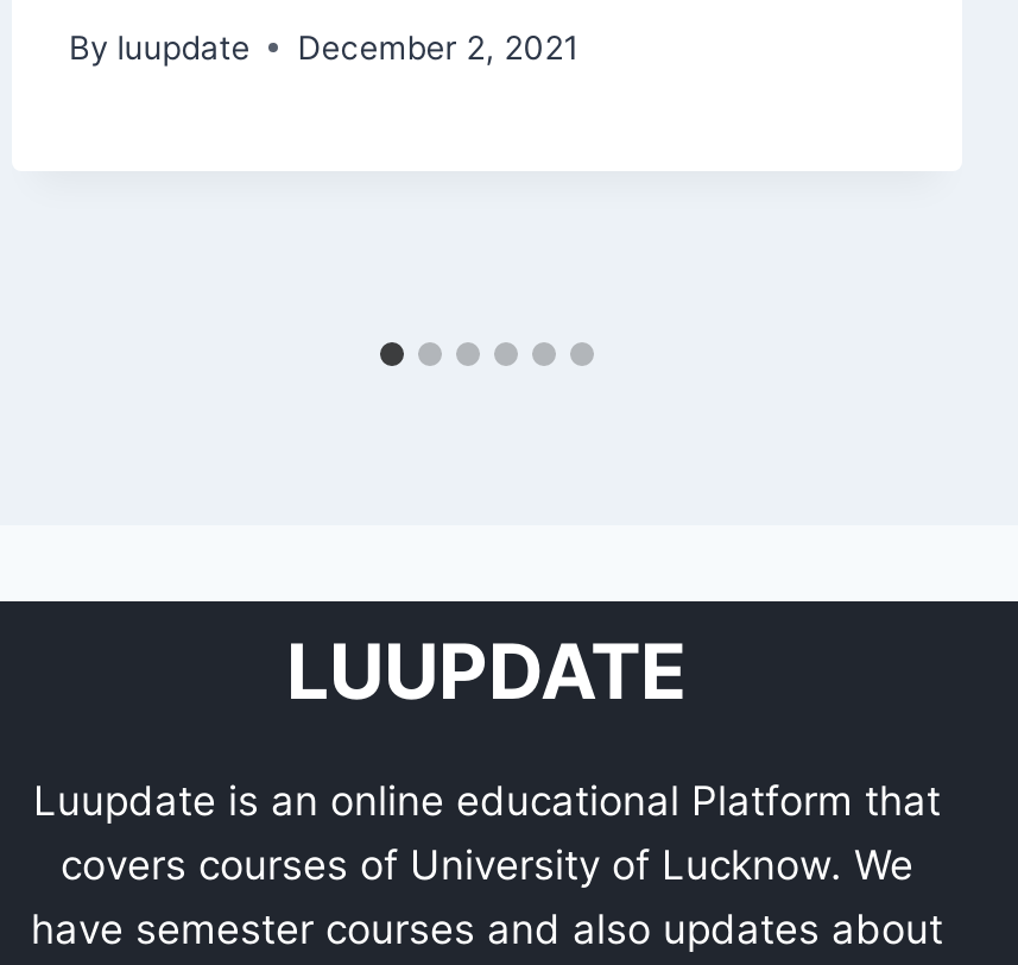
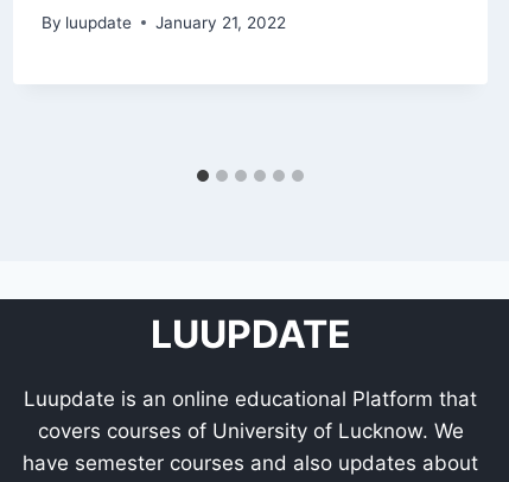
[69,28,578,66] By luupdate December 2, 2021 -> [42,13,286,32] By luupdate January 21, 2022

